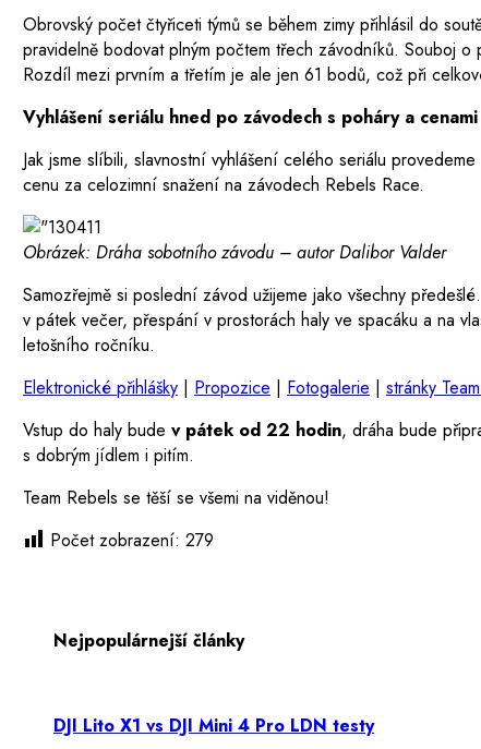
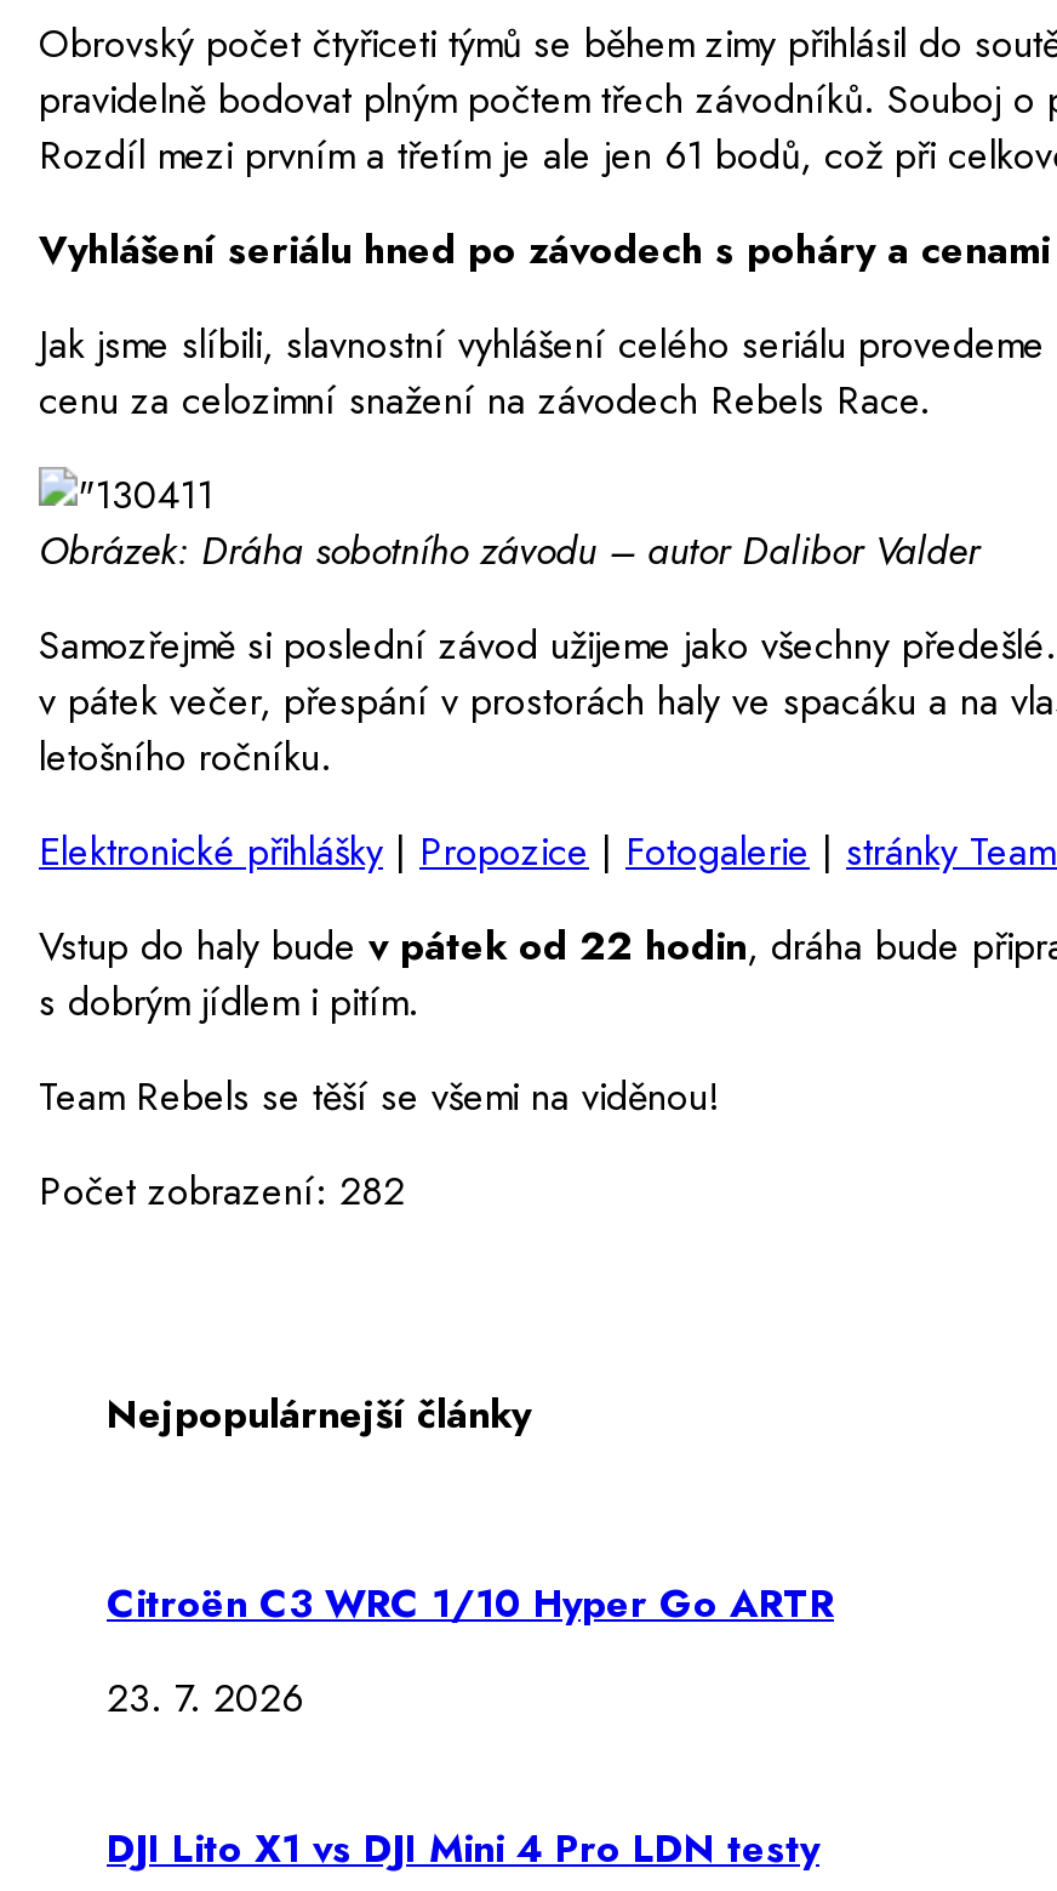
[50,528,214,553] Počet zobrazení: 279 -> [39,1164,405,1220] Počet zobrazení: 282
none -> [107,1577,834,1727] Citroën C3 WRC 1/10 Hyper Go ARTR | 23. 7. 2026

